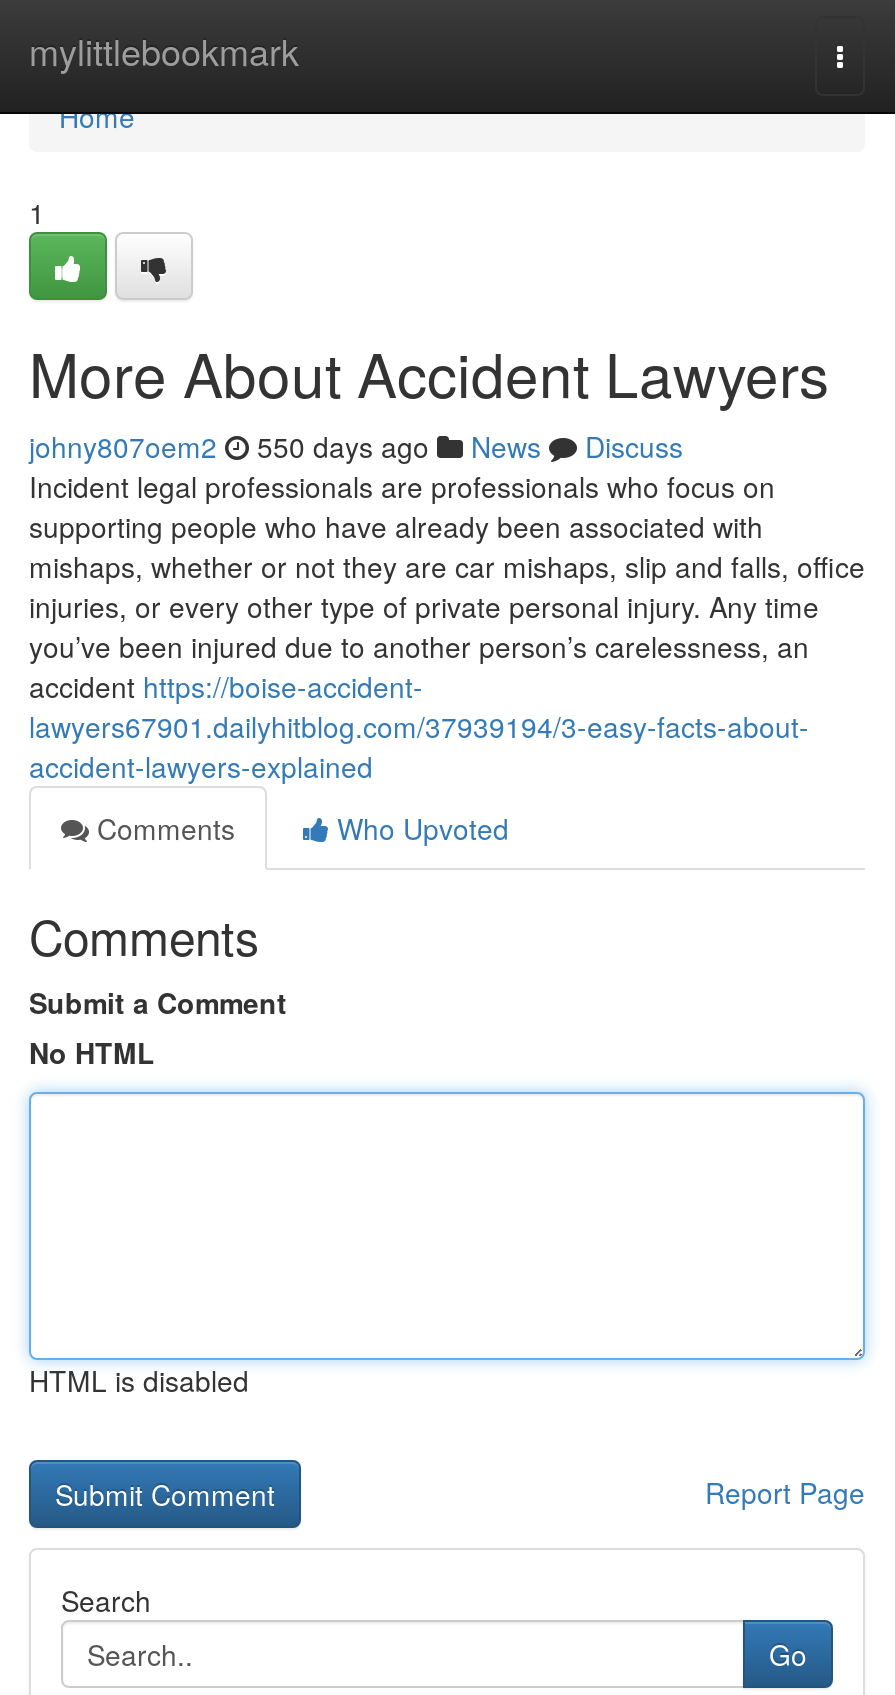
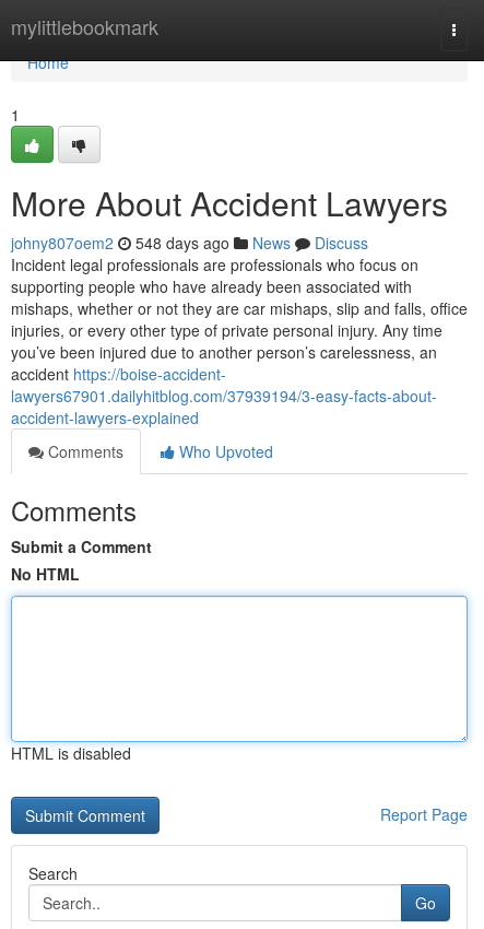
[29,426,683,466] johny807oem2 550 days ago News Discuss -> [11,232,368,254] johny807oem2 548 days ago News Discuss

